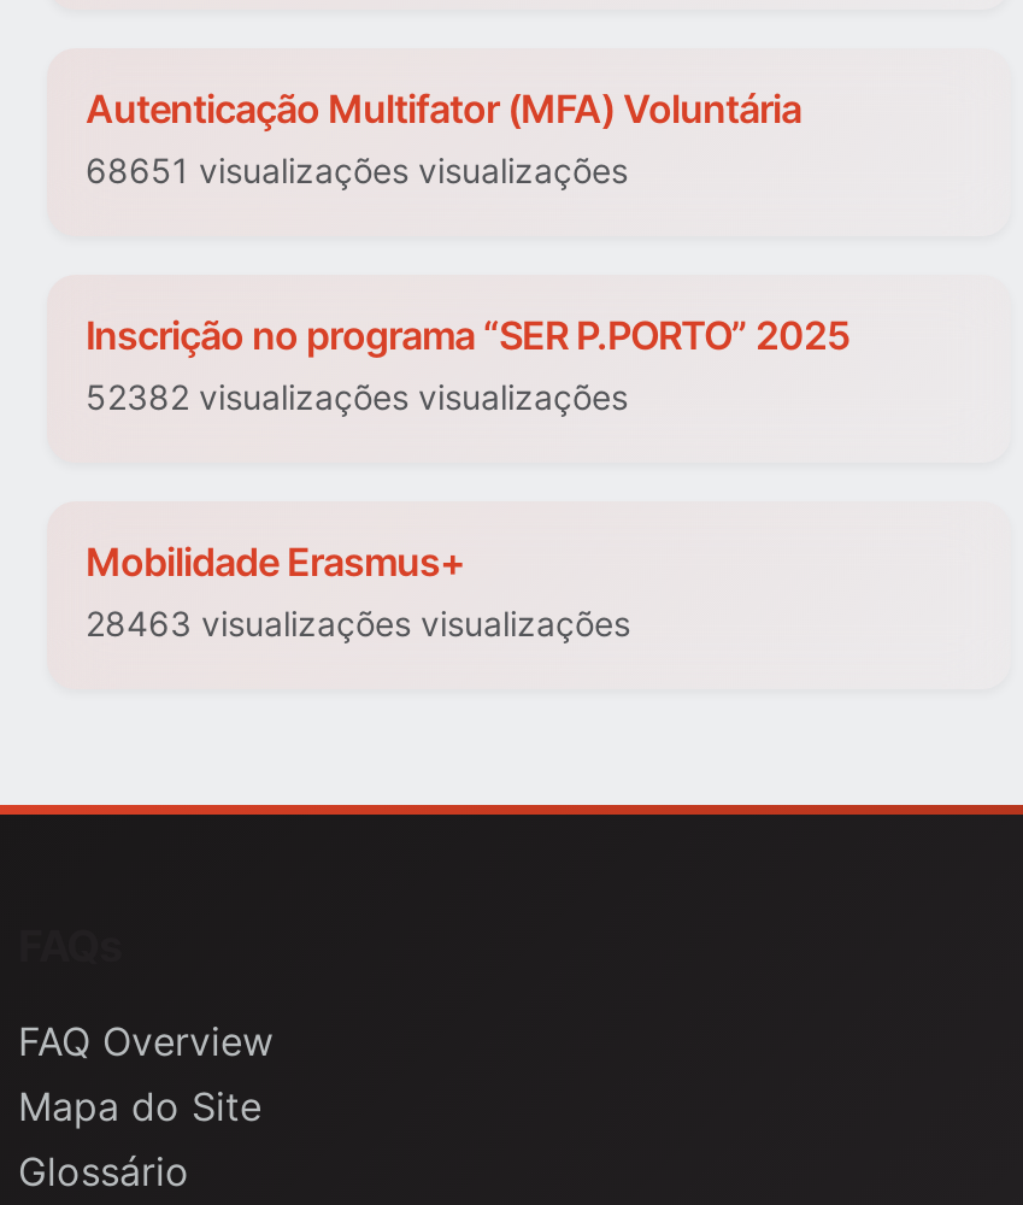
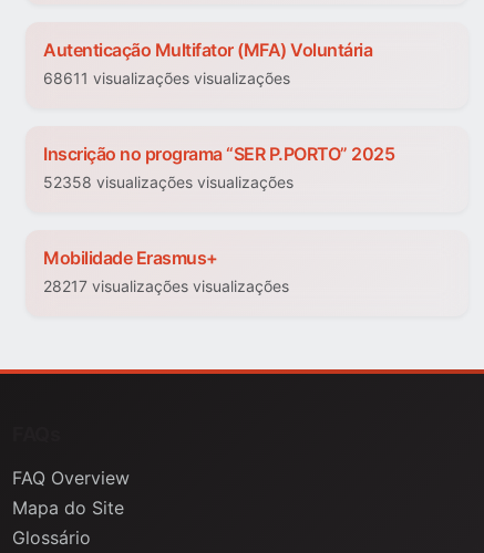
[86,151,628,192] 68651 visualizações visualizações -> [43,69,290,88] 68611 visualizações visualizações
[86,377,628,418] 52382 visualizações visualizações -> [43,173,294,192] 52358 visualizações visualizações
[86,604,630,645] 28463 visualizações visualizações -> [43,277,289,296] 28217 visualizações visualizações

